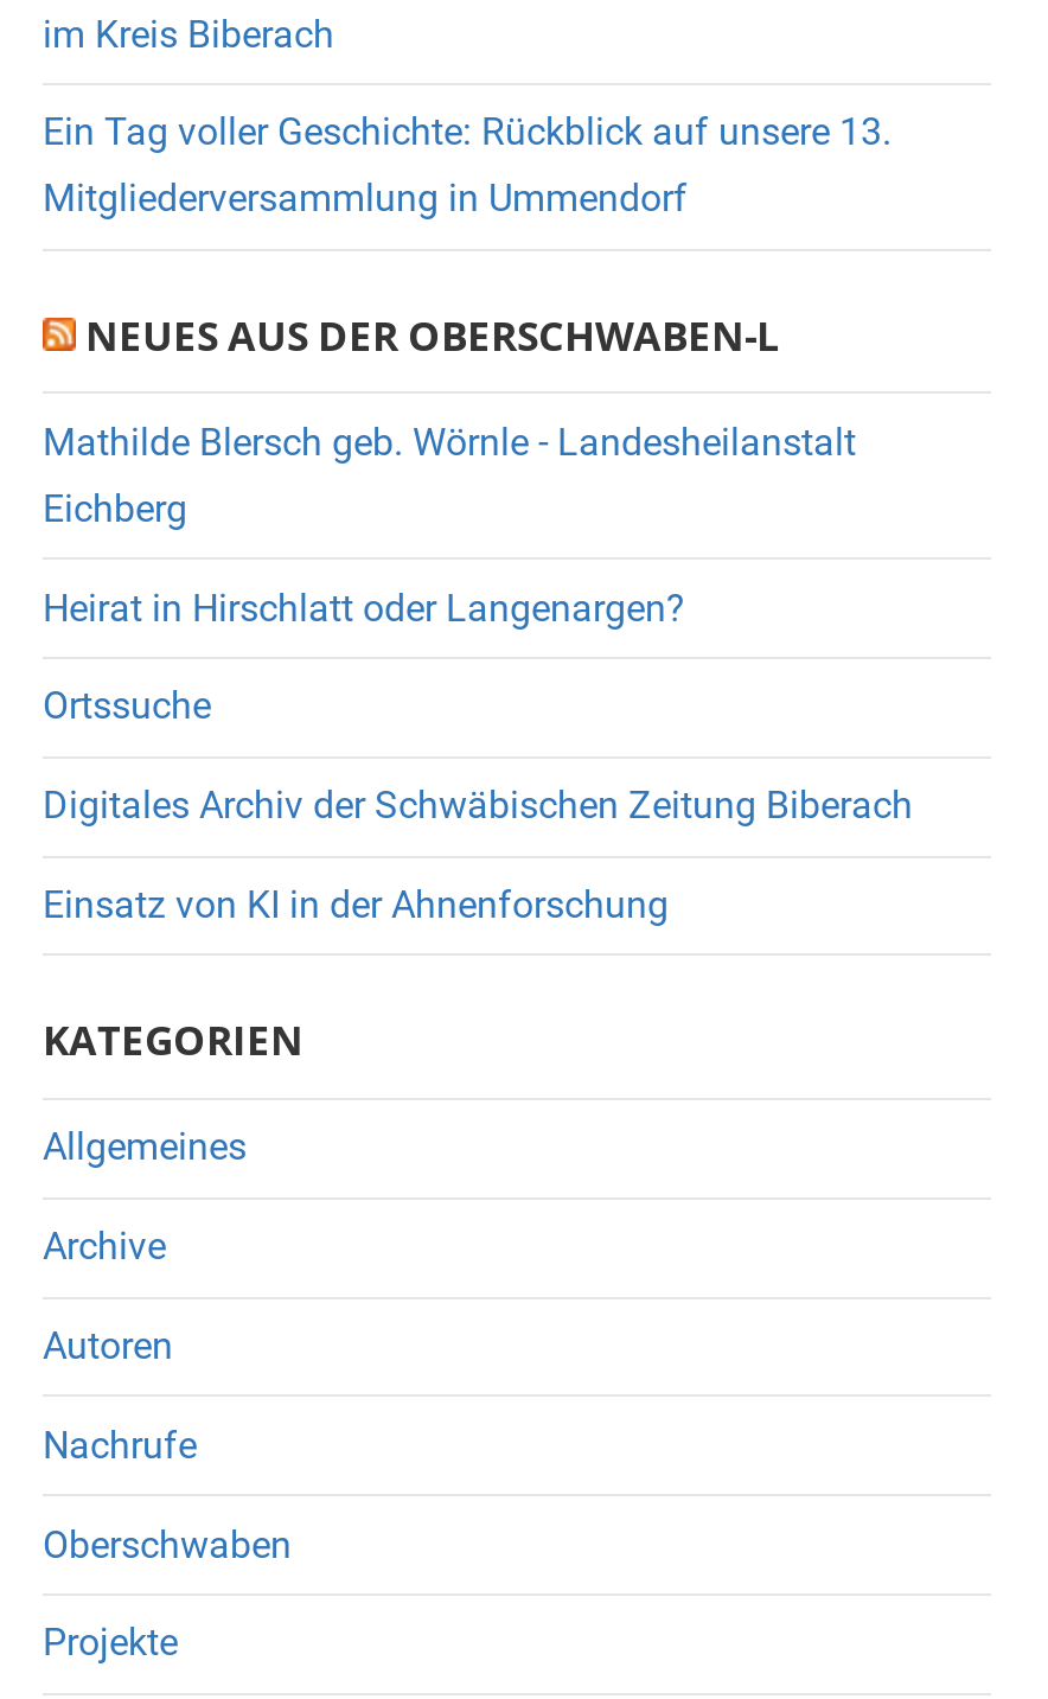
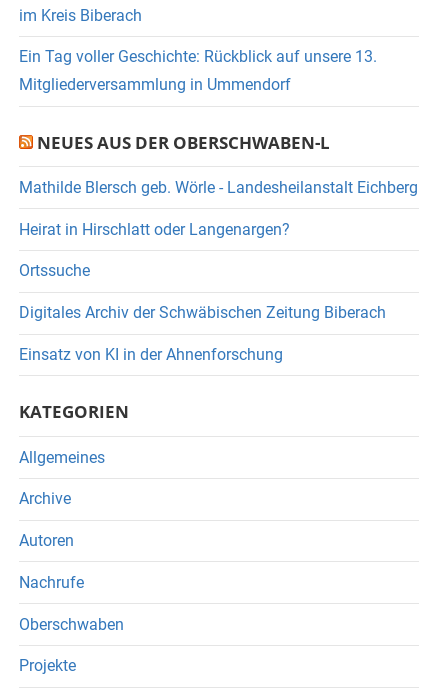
[43,419,856,531] Mathilde Blersch geb. Wörnle - Landesheilanstalt | Eichberg -> [19,178,418,197] Mathilde Blersch geb. Wörle - Landesheilanstalt Eichberg

